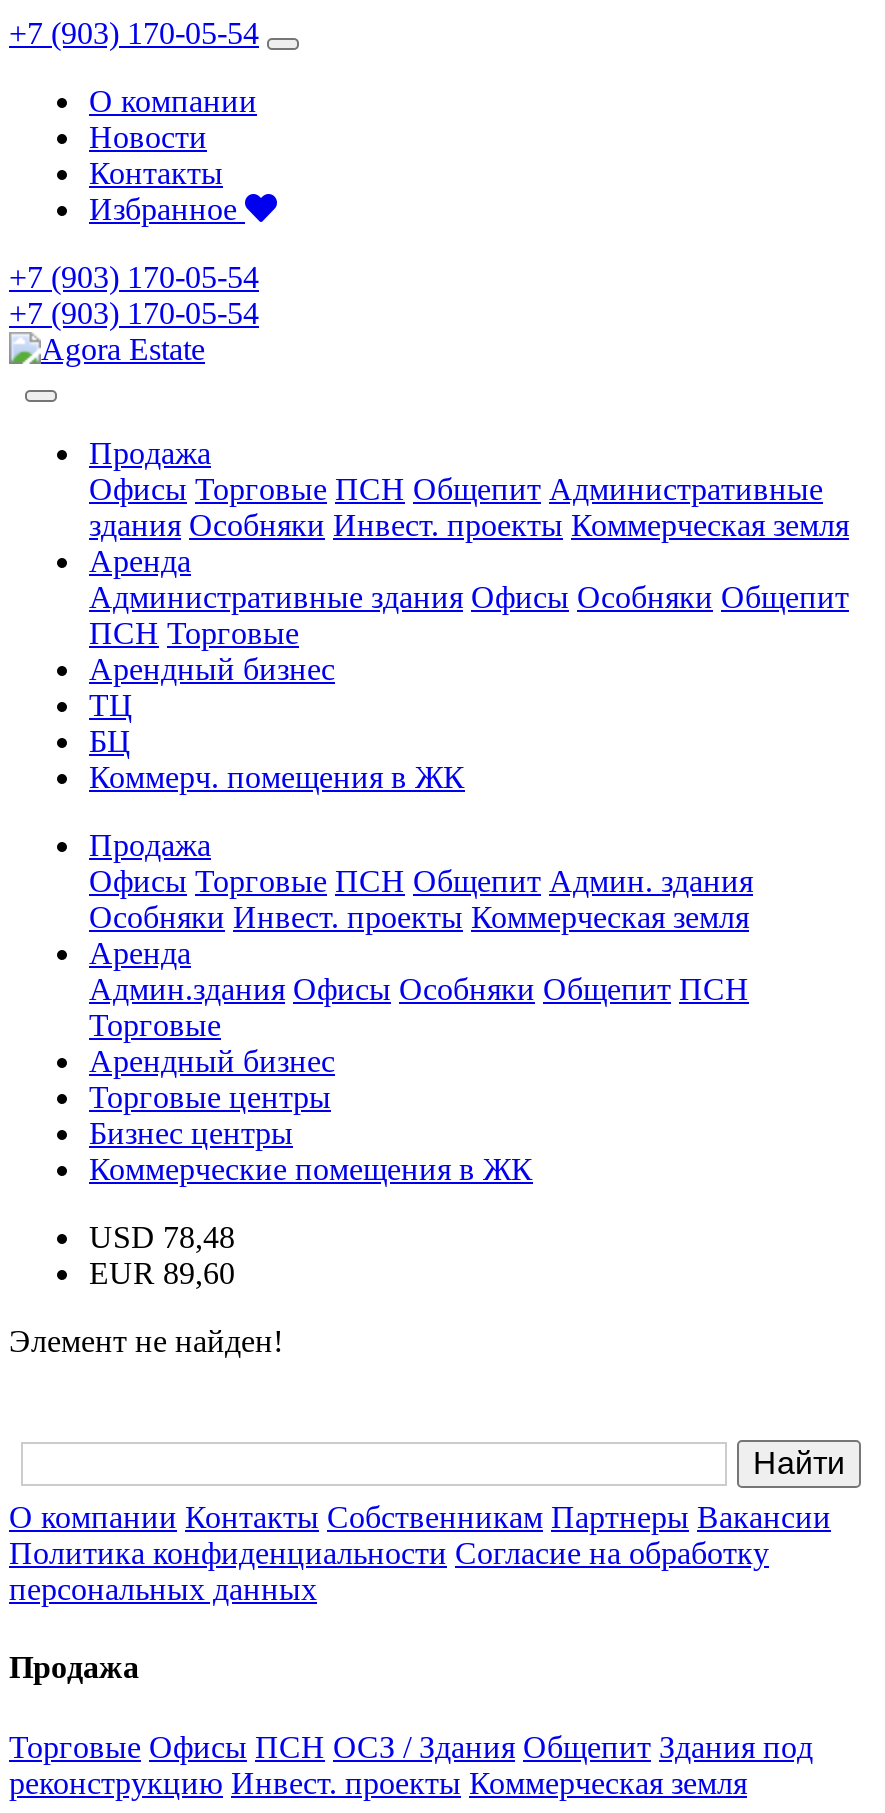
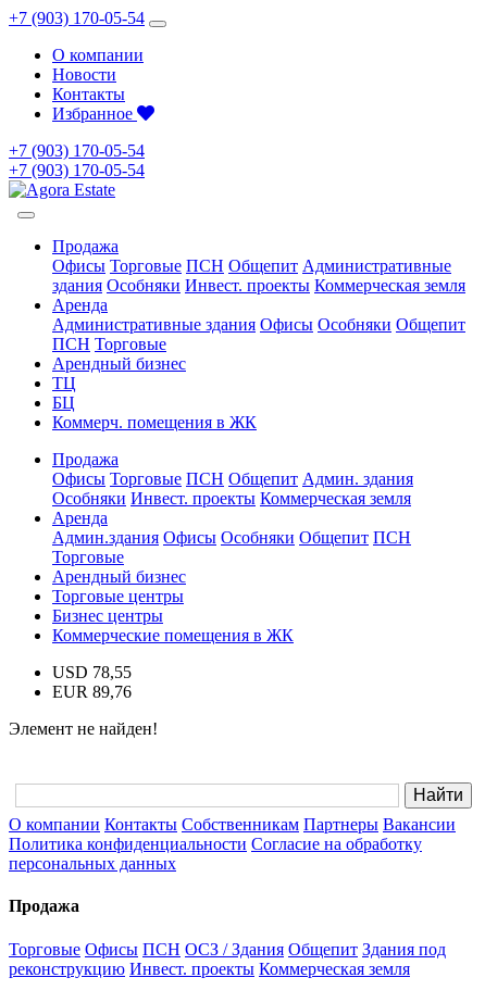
[89,1220,235,1254] USD 78,48 -> [52,663,132,681] USD 78,55
[89,1256,235,1290] EUR 89,60 -> [52,682,132,701] EUR 89,76

